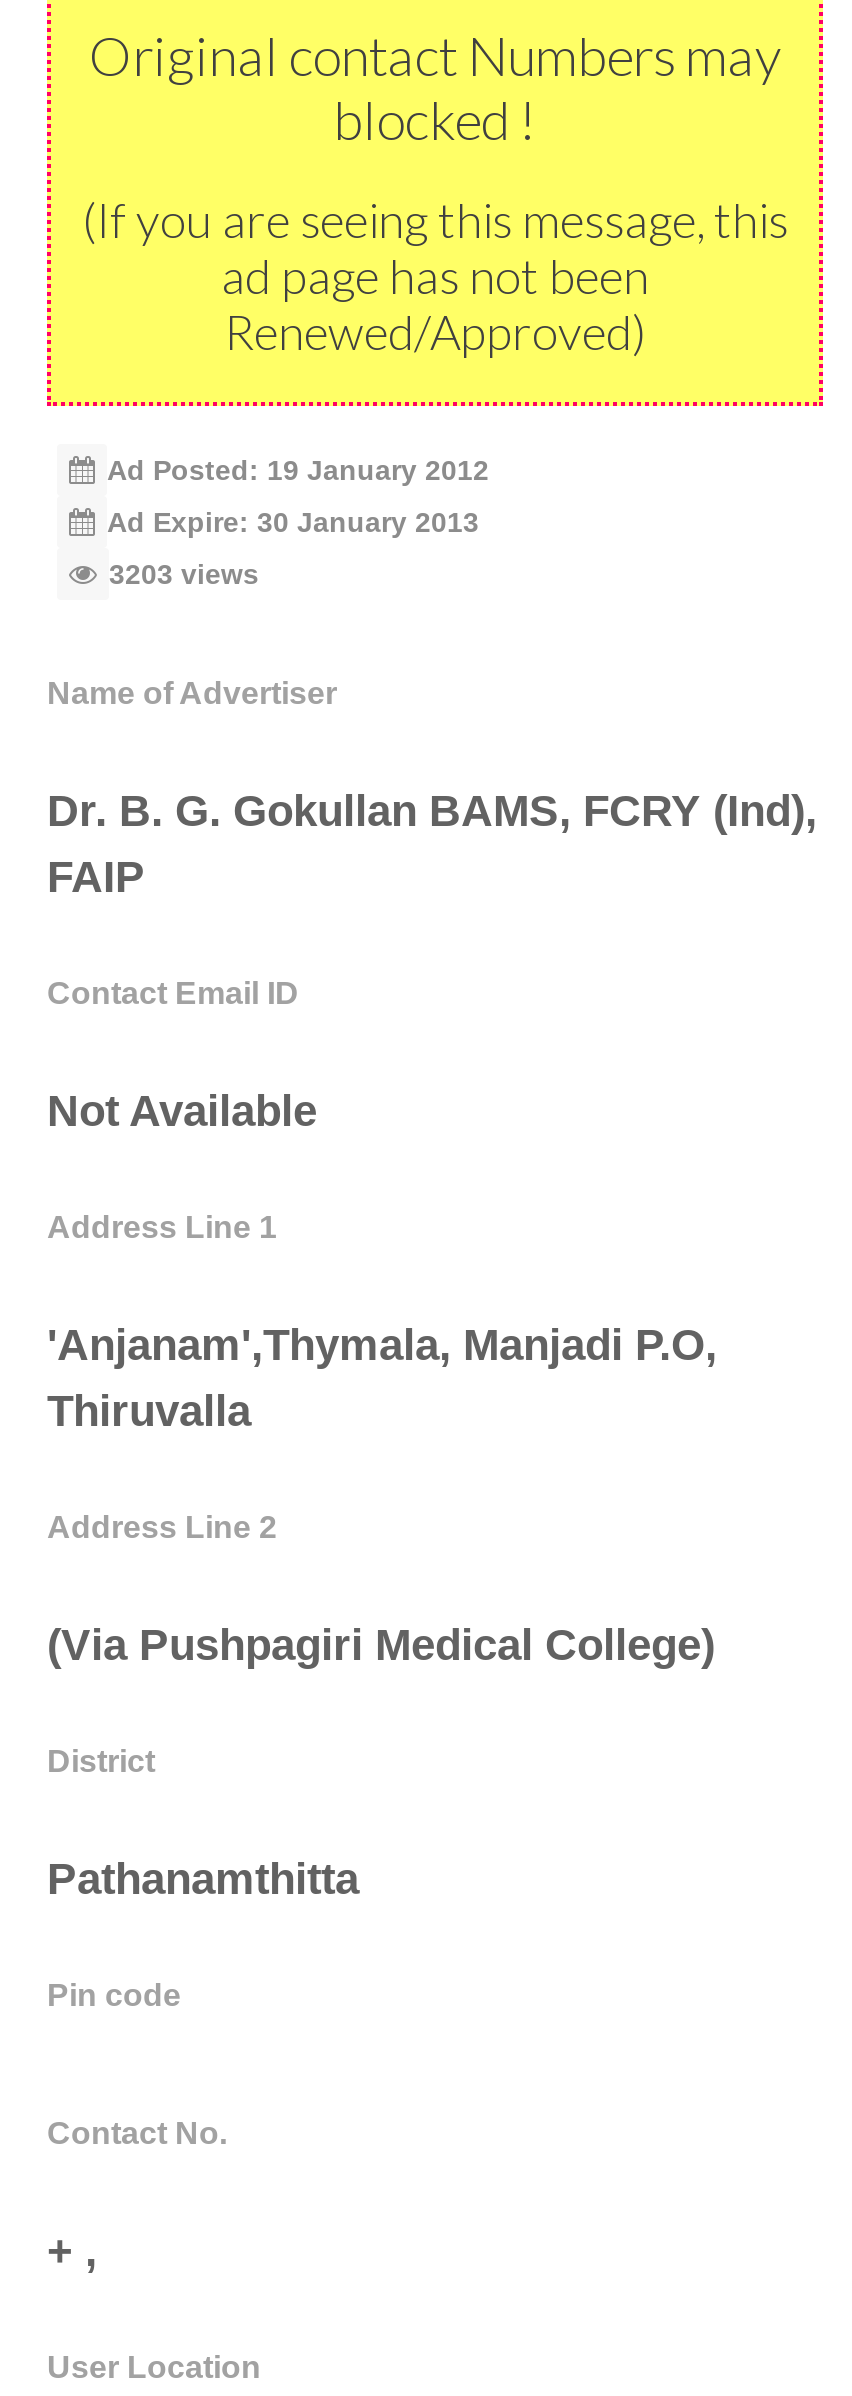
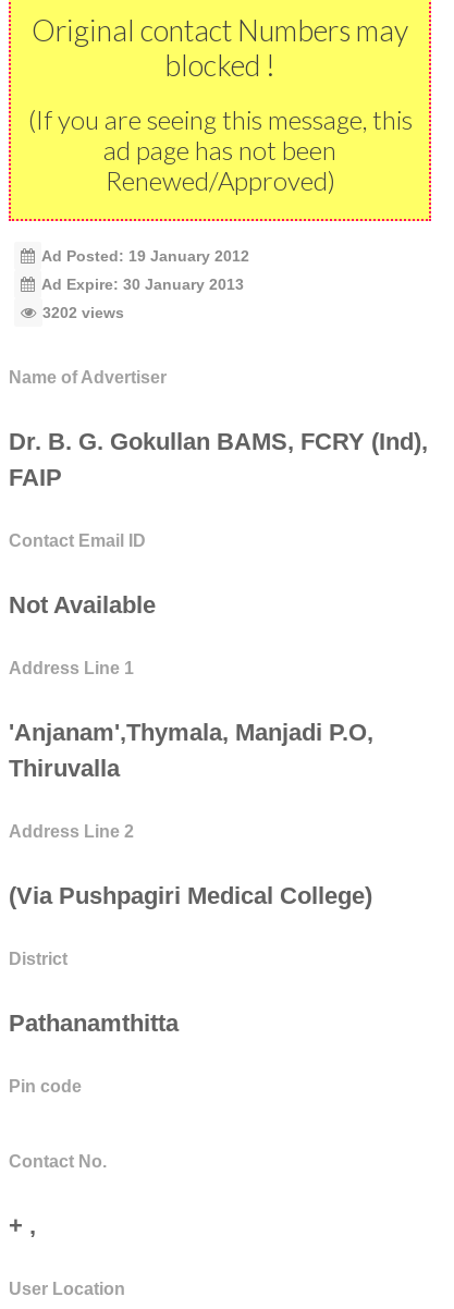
[109,557,259,589] 3203 views -> [42,303,124,321] 3202 views

